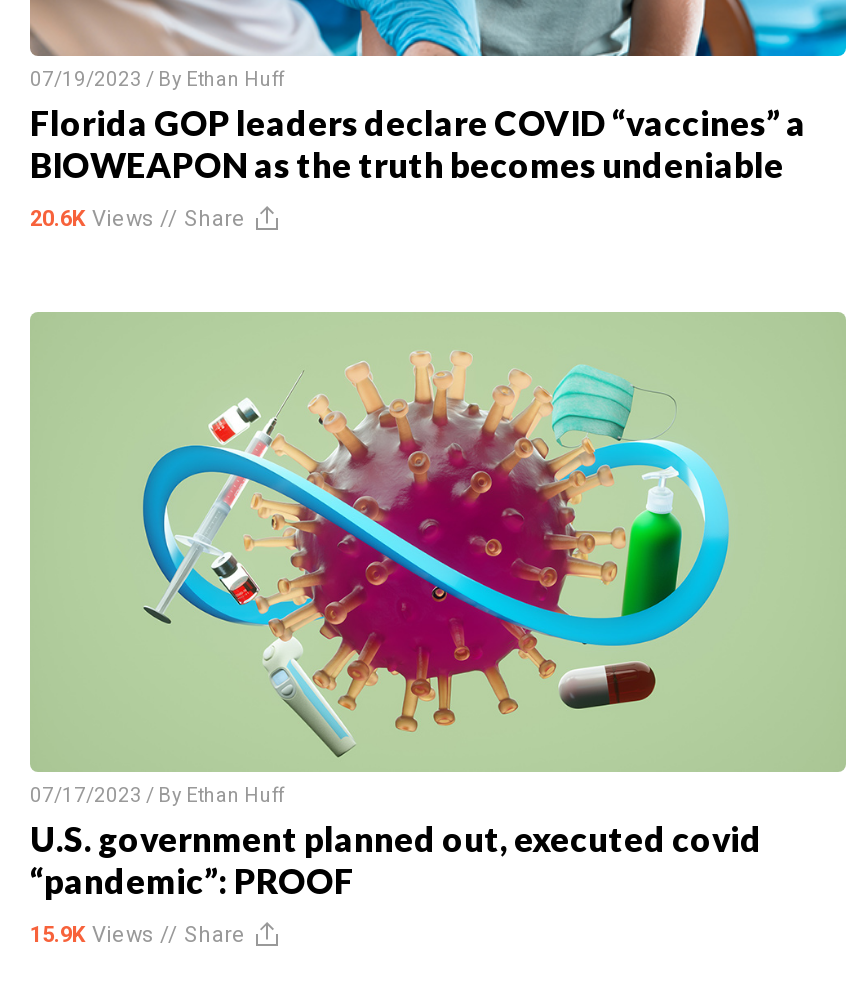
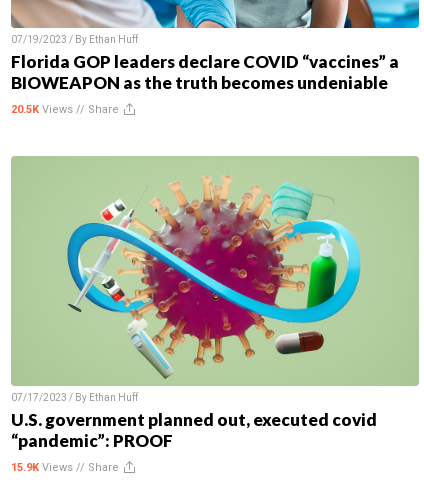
[30,206,246,232] 20.6K Views // Share -> [11,103,119,116] 20.5K Views // Share

